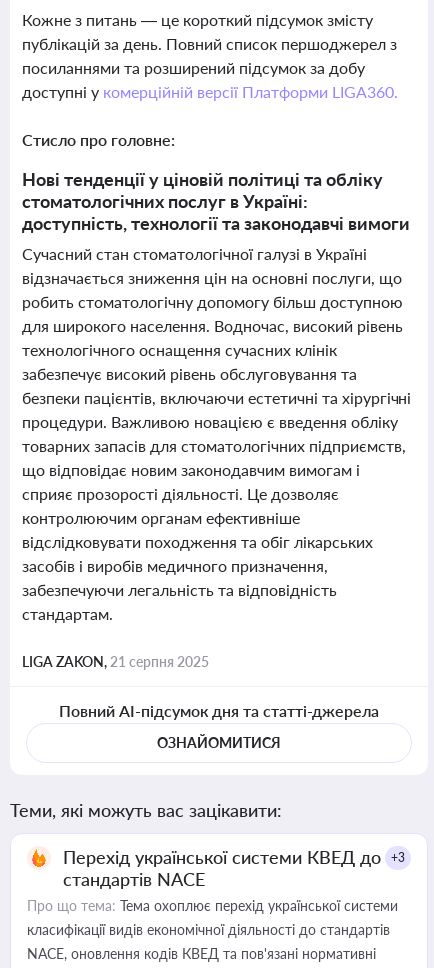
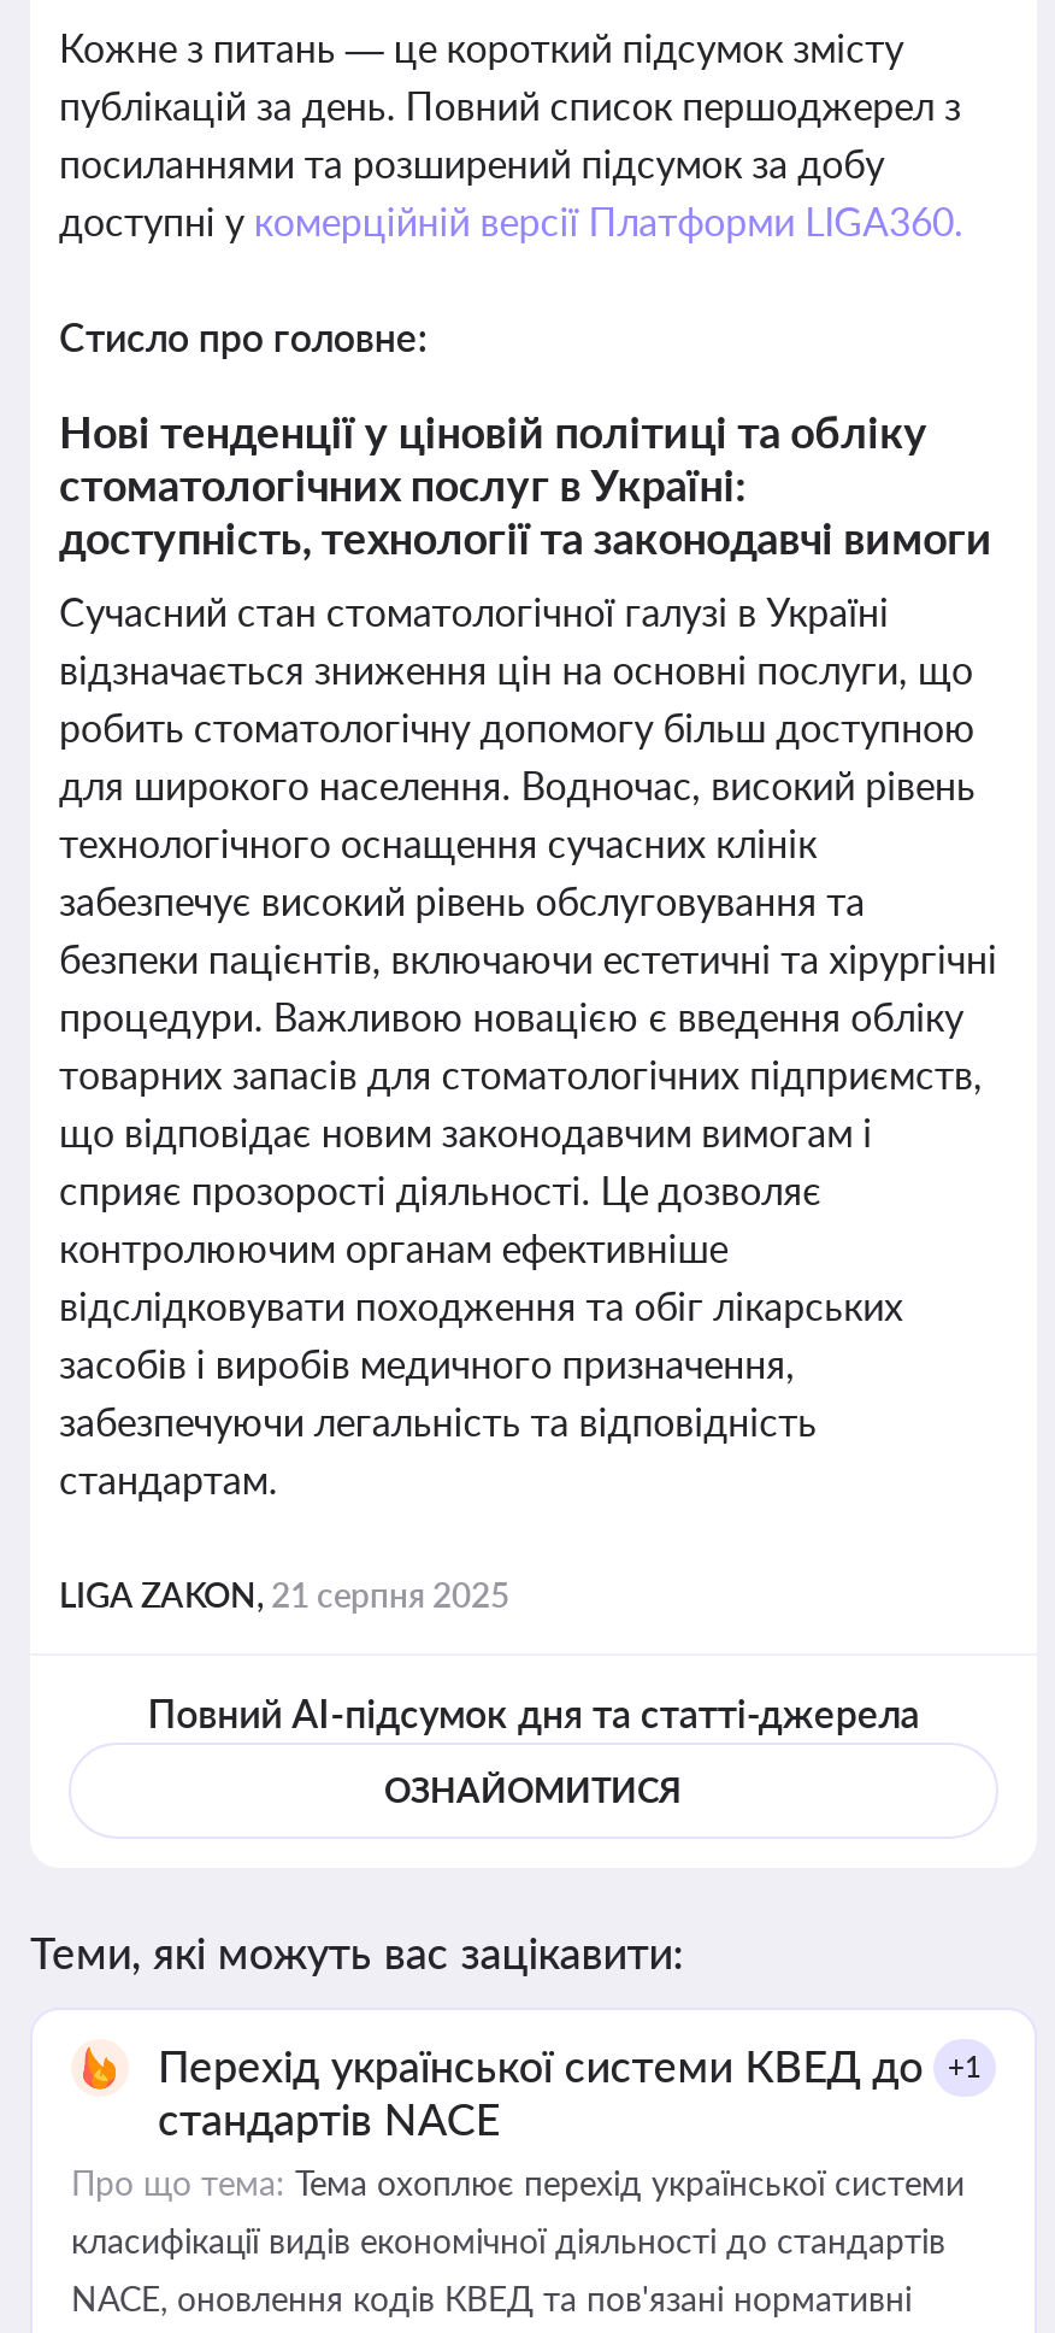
[63,846,405,868] Перехід української системи КВЕД до +3 -> [158,2039,982,2092] Перехід української системи КВЕД до +1

